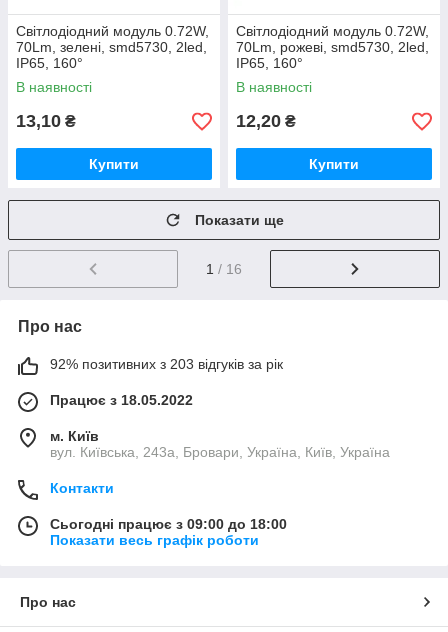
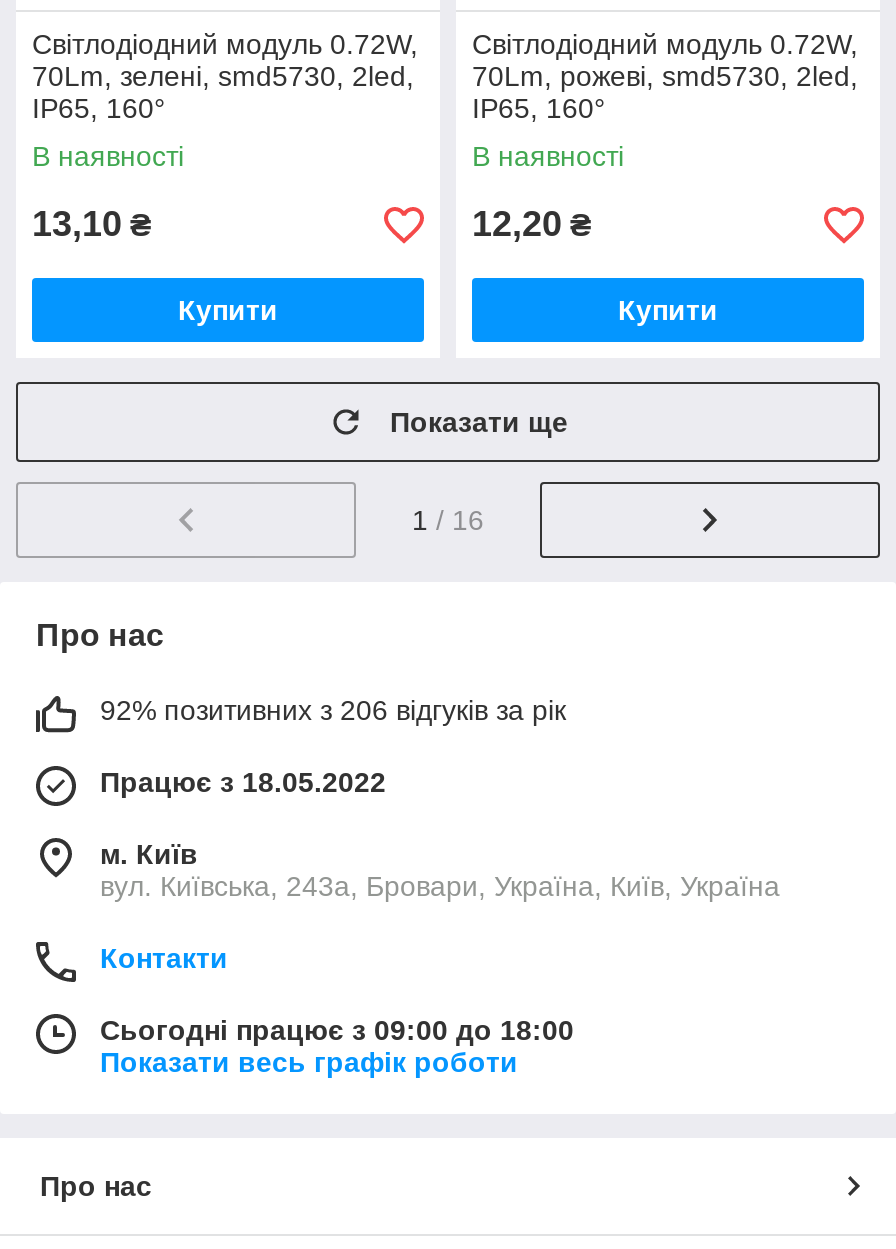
[50,356,283,372] 92% позитивних з 203 відгуків за рік -> [100,694,566,726] 92% позитивних з 206 відгуків за рік

